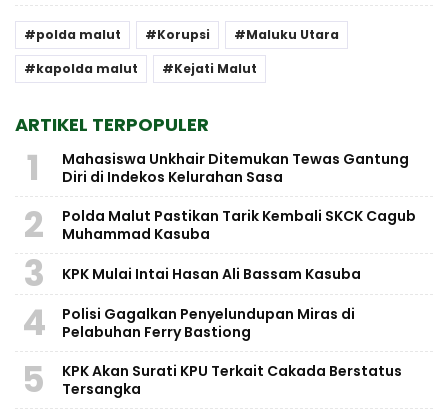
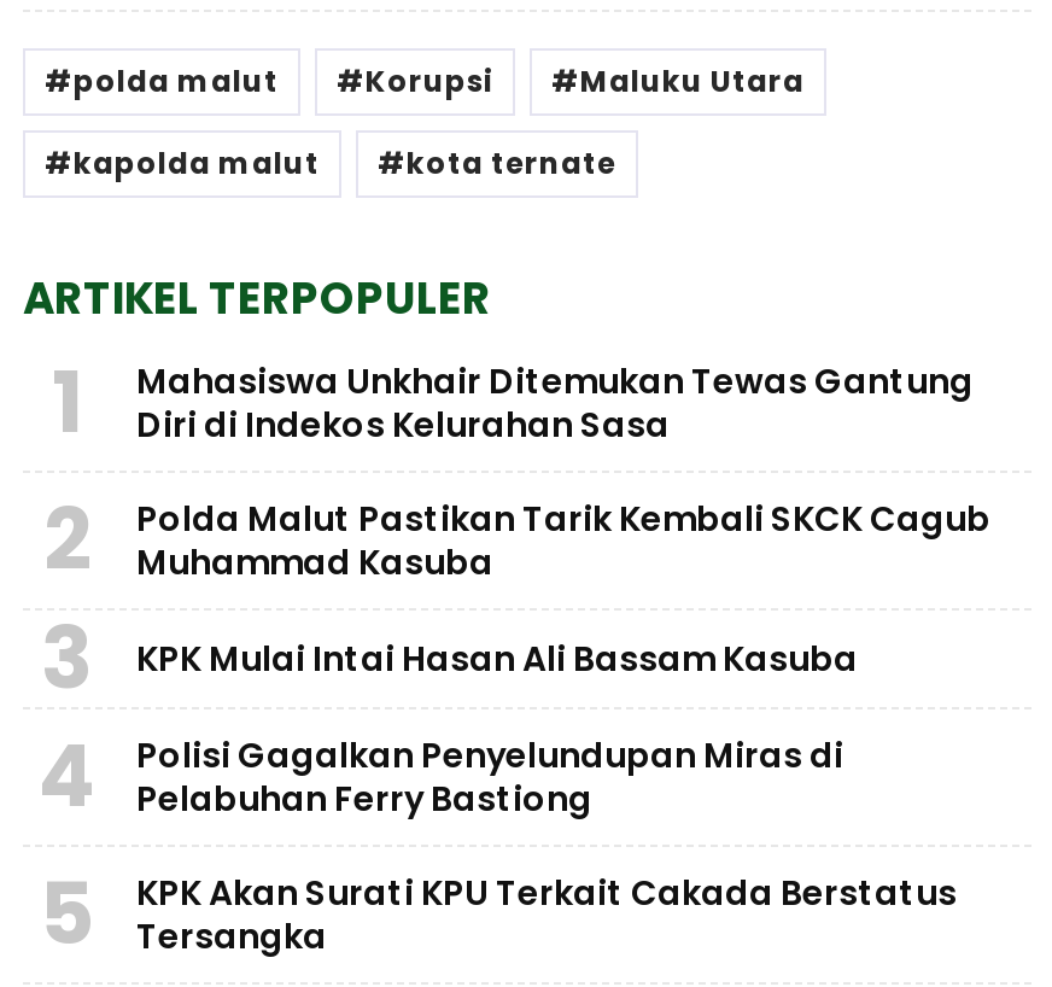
[174,60,257,77] Kejati Malut -> [407,144,616,185] kota ternate

